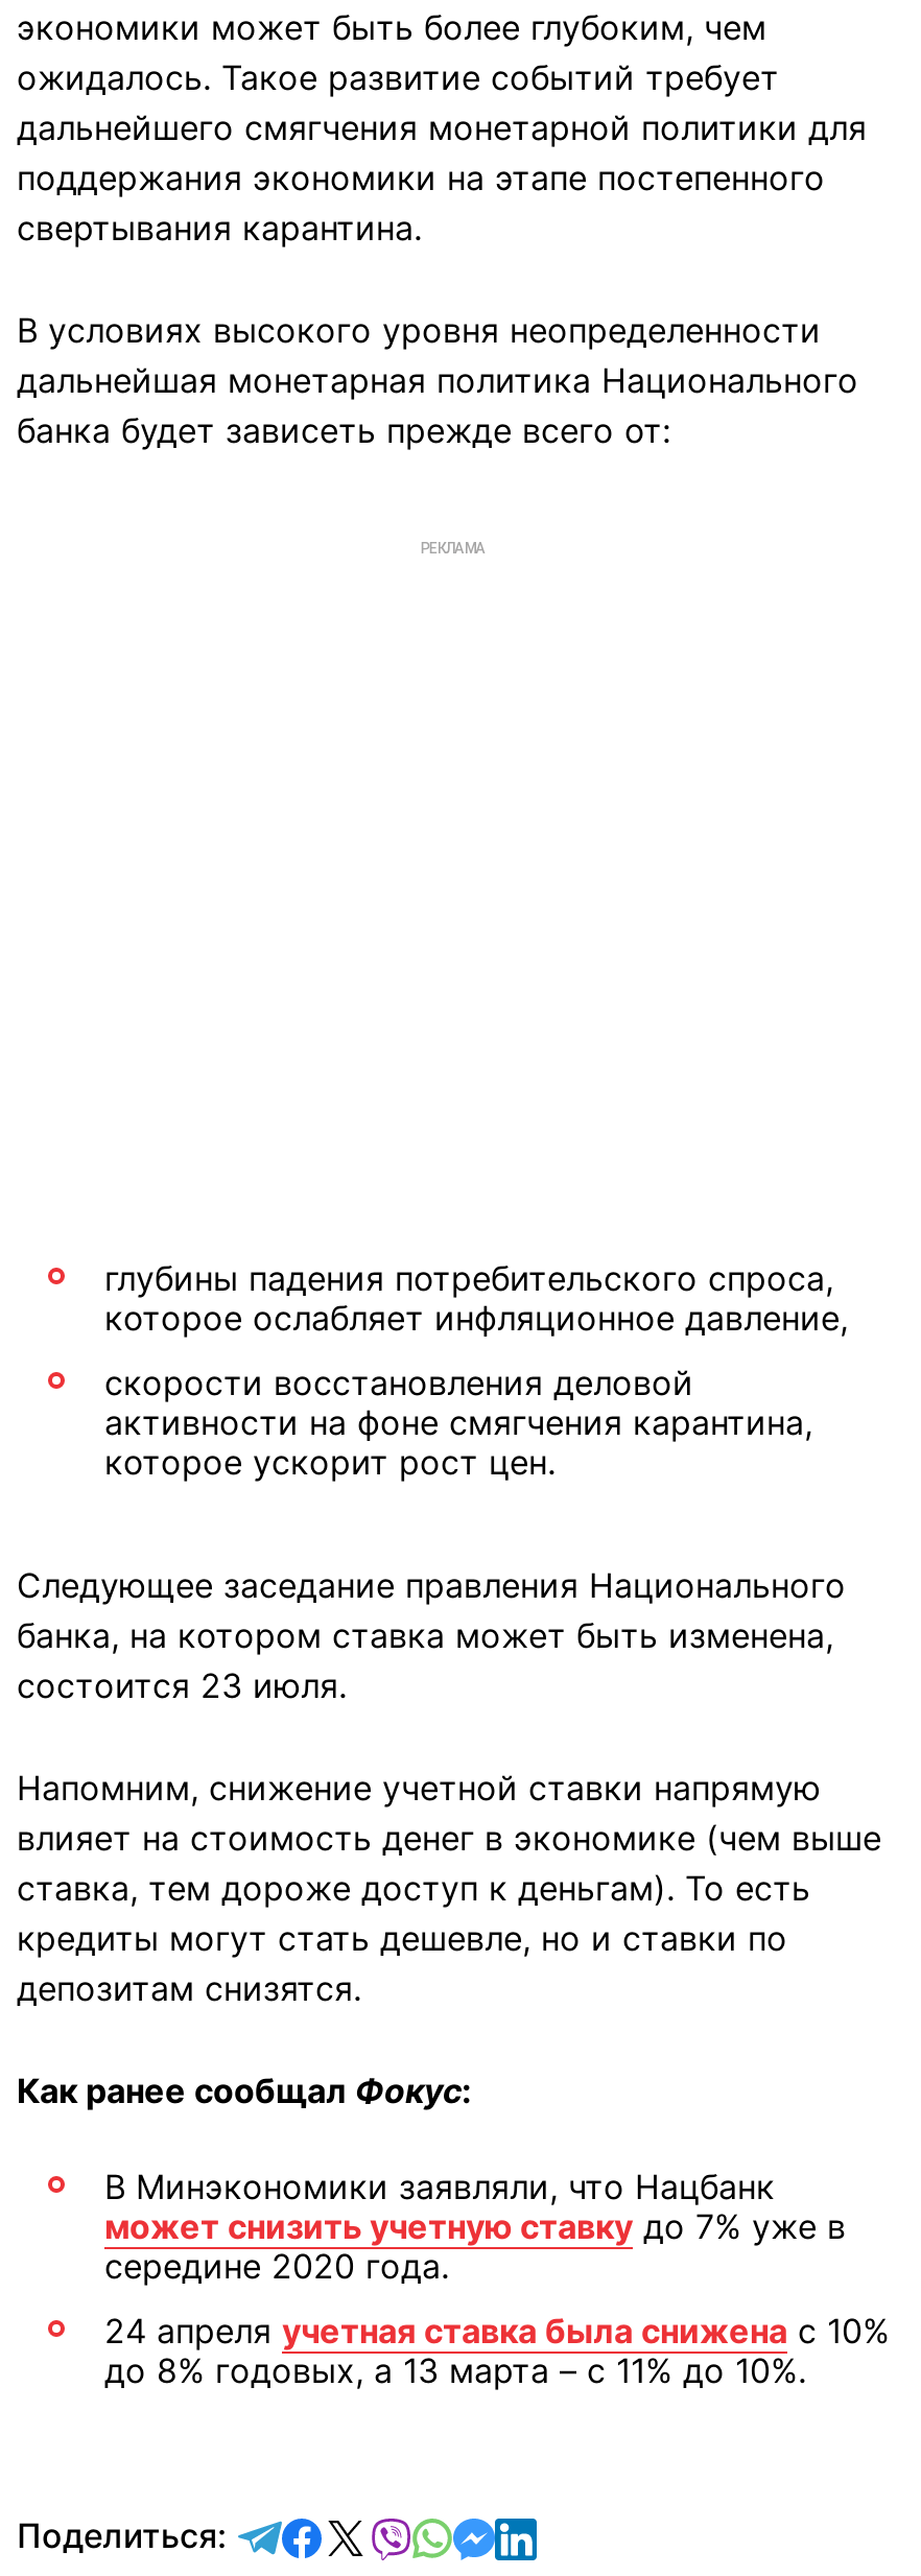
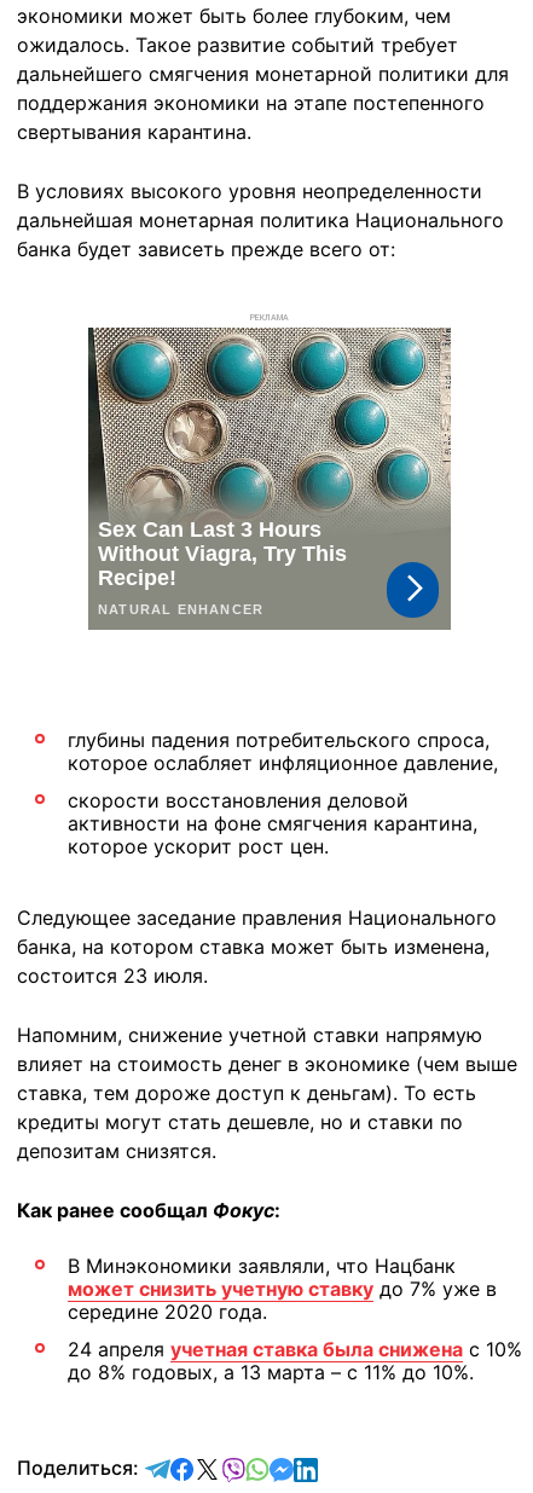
none -> [87,326,452,631] [image]

